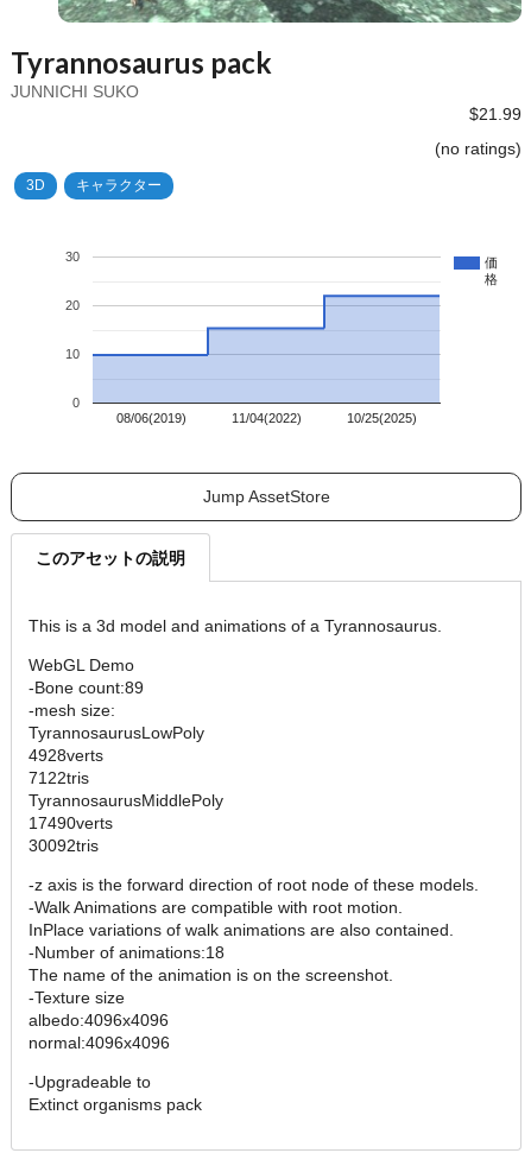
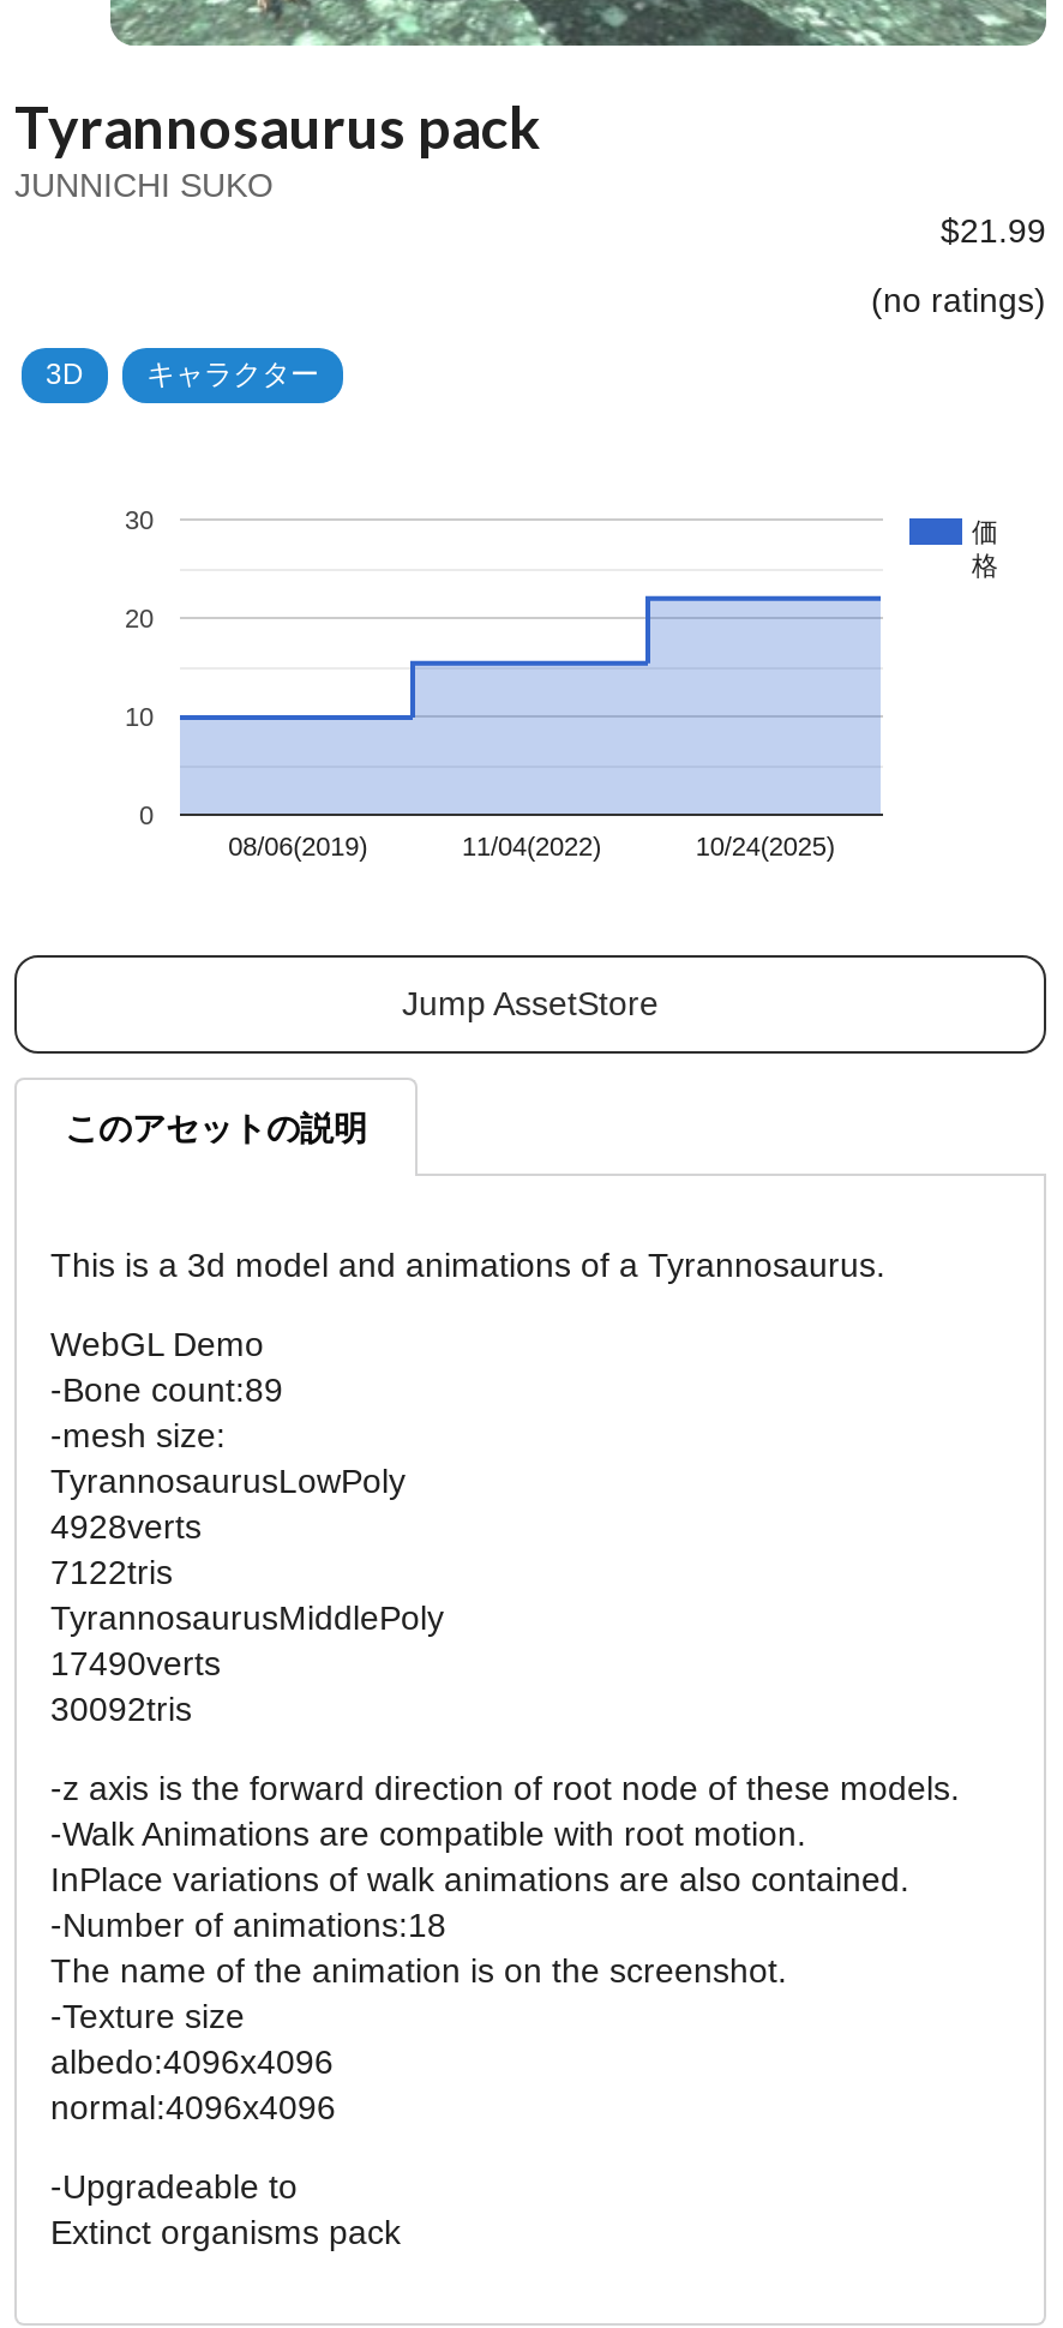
[347,412,417,426] 10/25(2025) -> [695,832,835,862] 10/24(2025)

